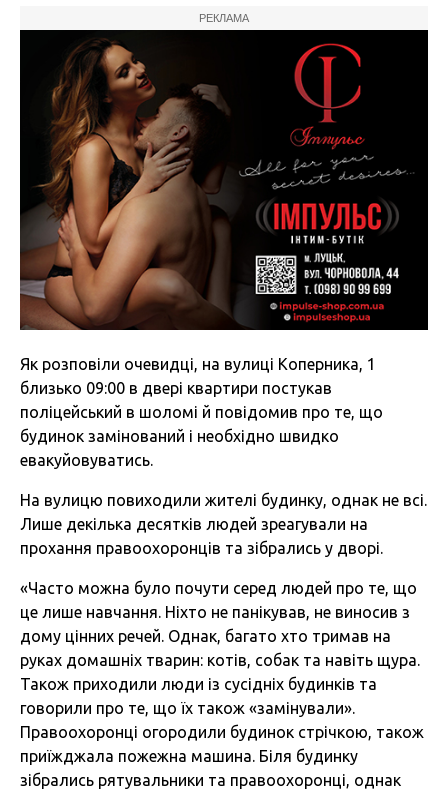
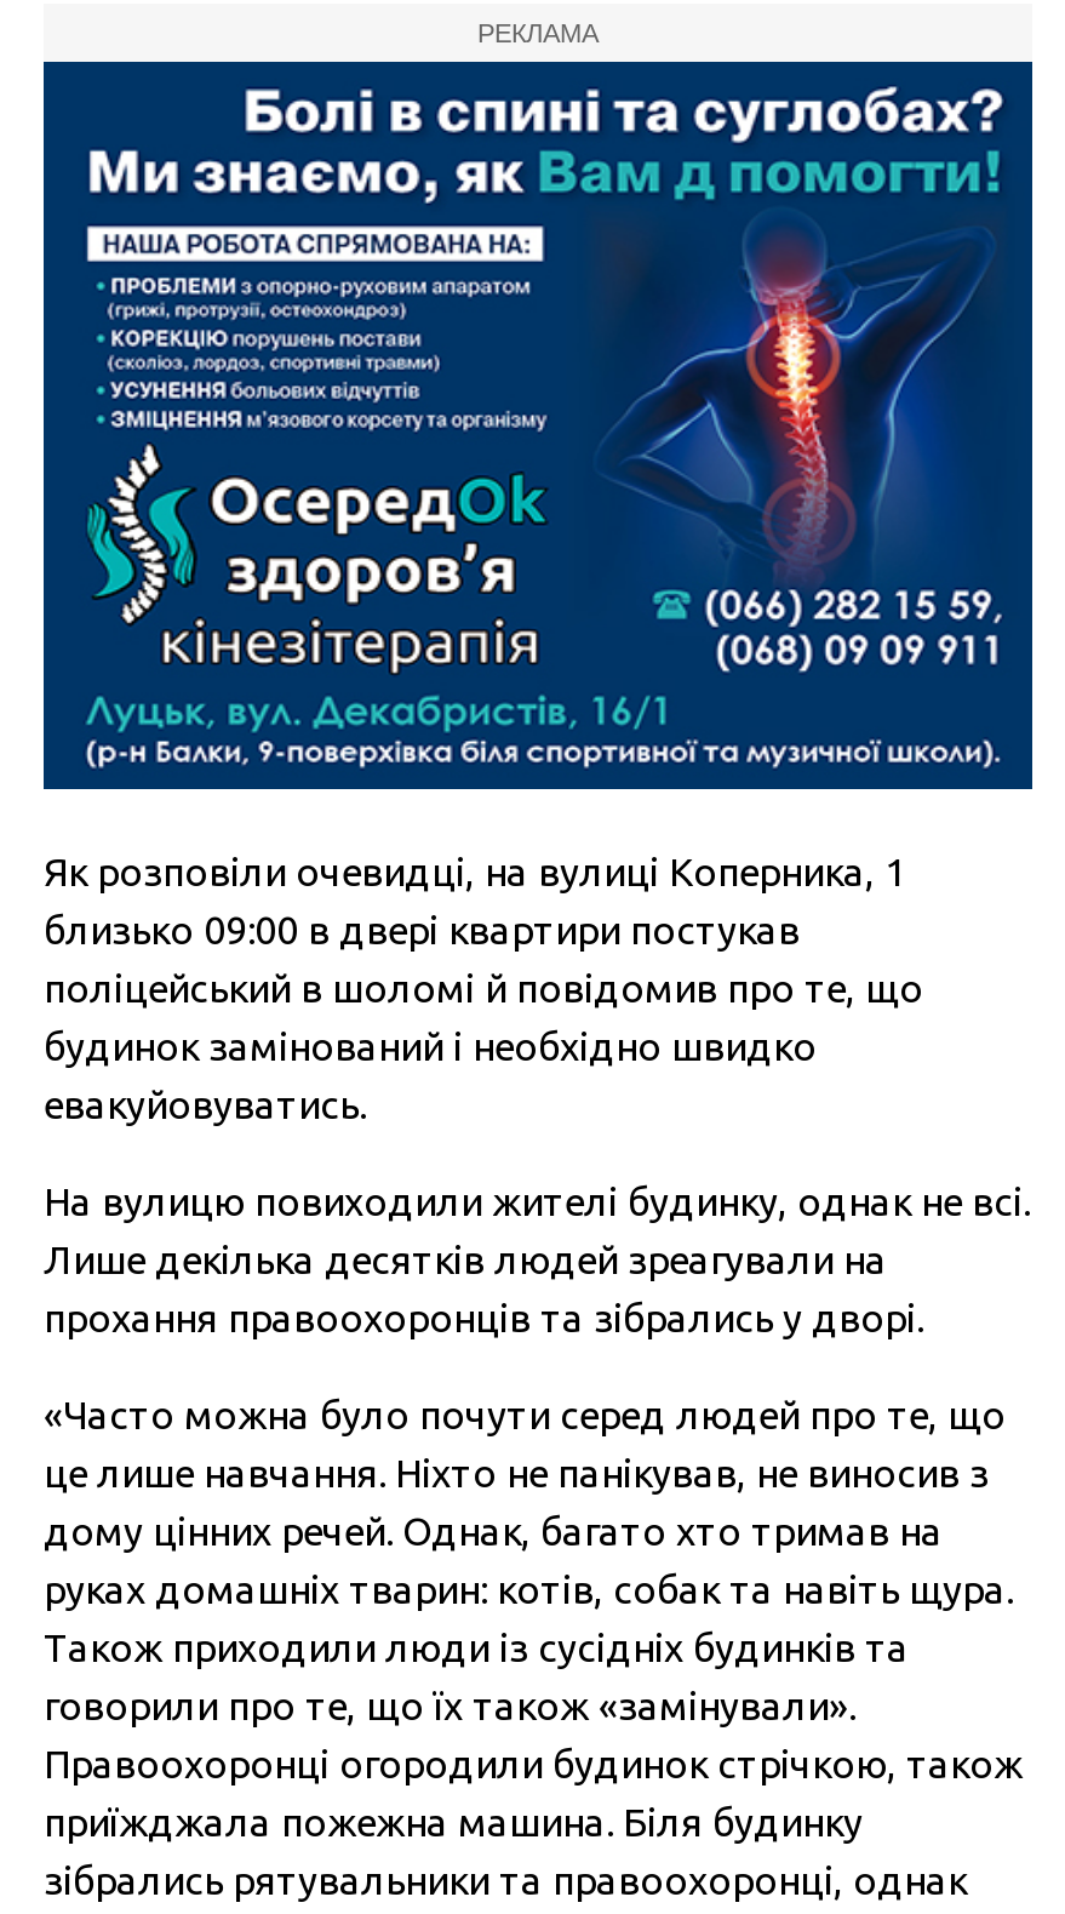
[19,29,429,331] [image] -> [44,59,1035,792] [image]

